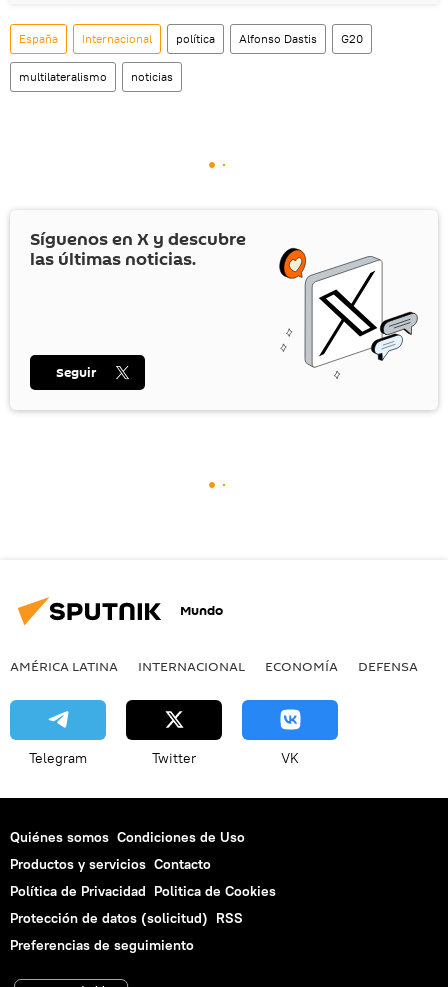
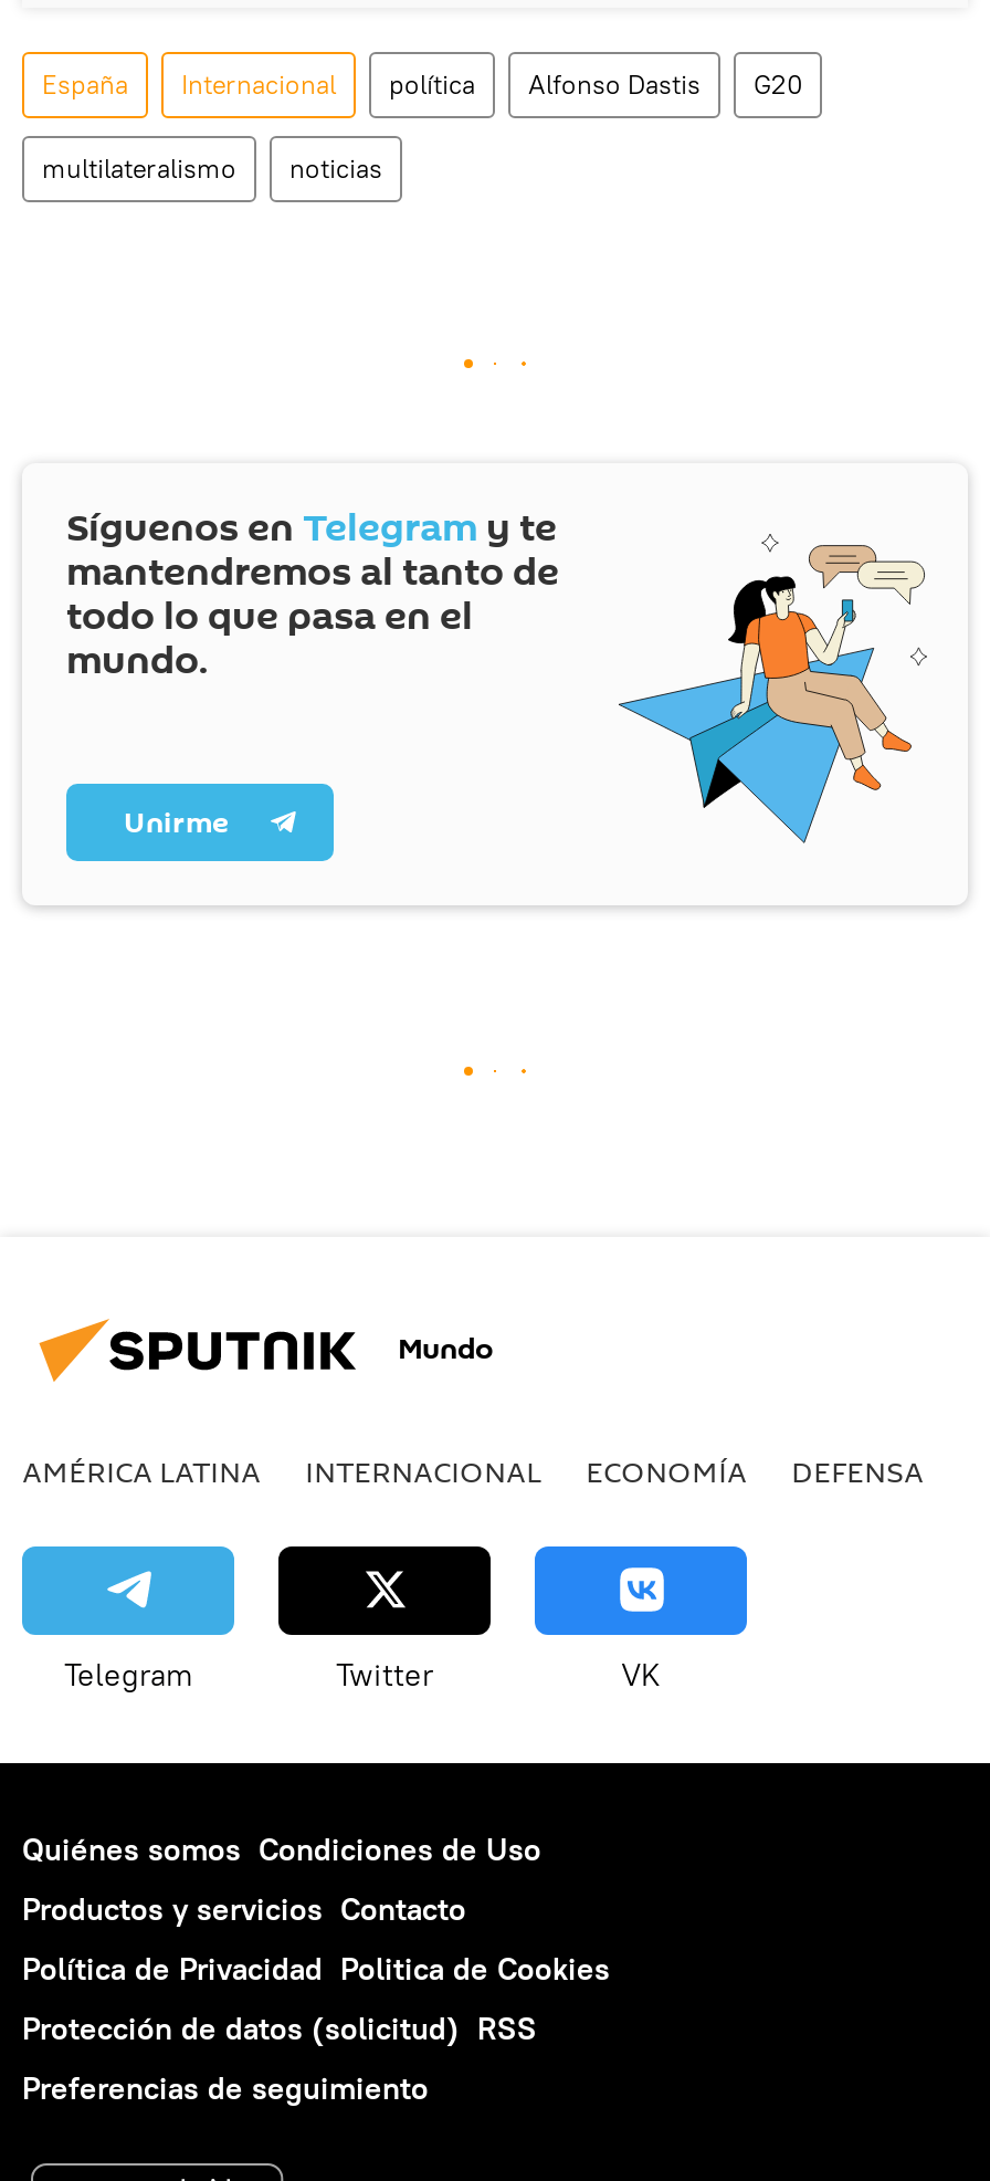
[30,227,419,381] [image] | Síguenos en X y descubre | las últimas noticias. -> [66,500,926,843] [image] | Síguenos en Telegram y te | mantendremos al tanto de | todo lo que pasa en el | mundo.
[56,363,97,382] Seguir -> [124,801,228,843] Unirme

